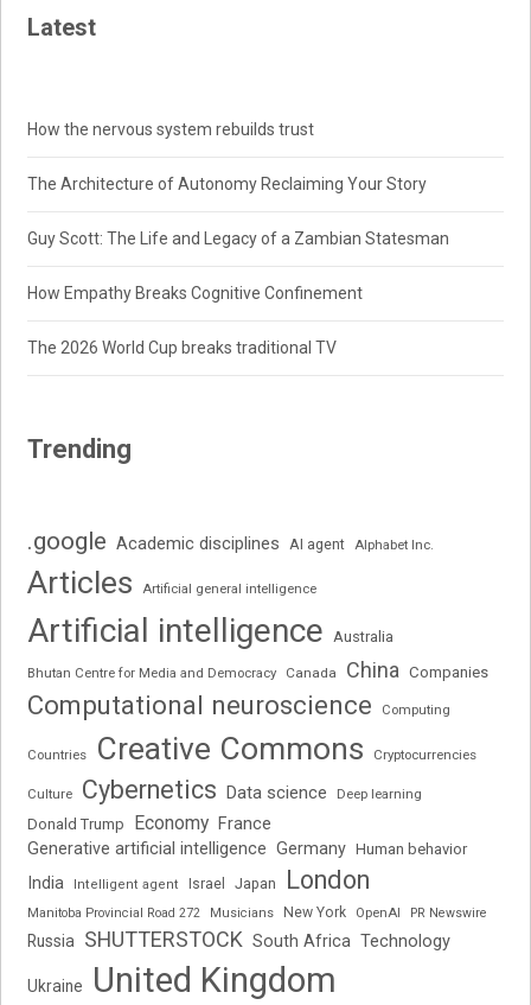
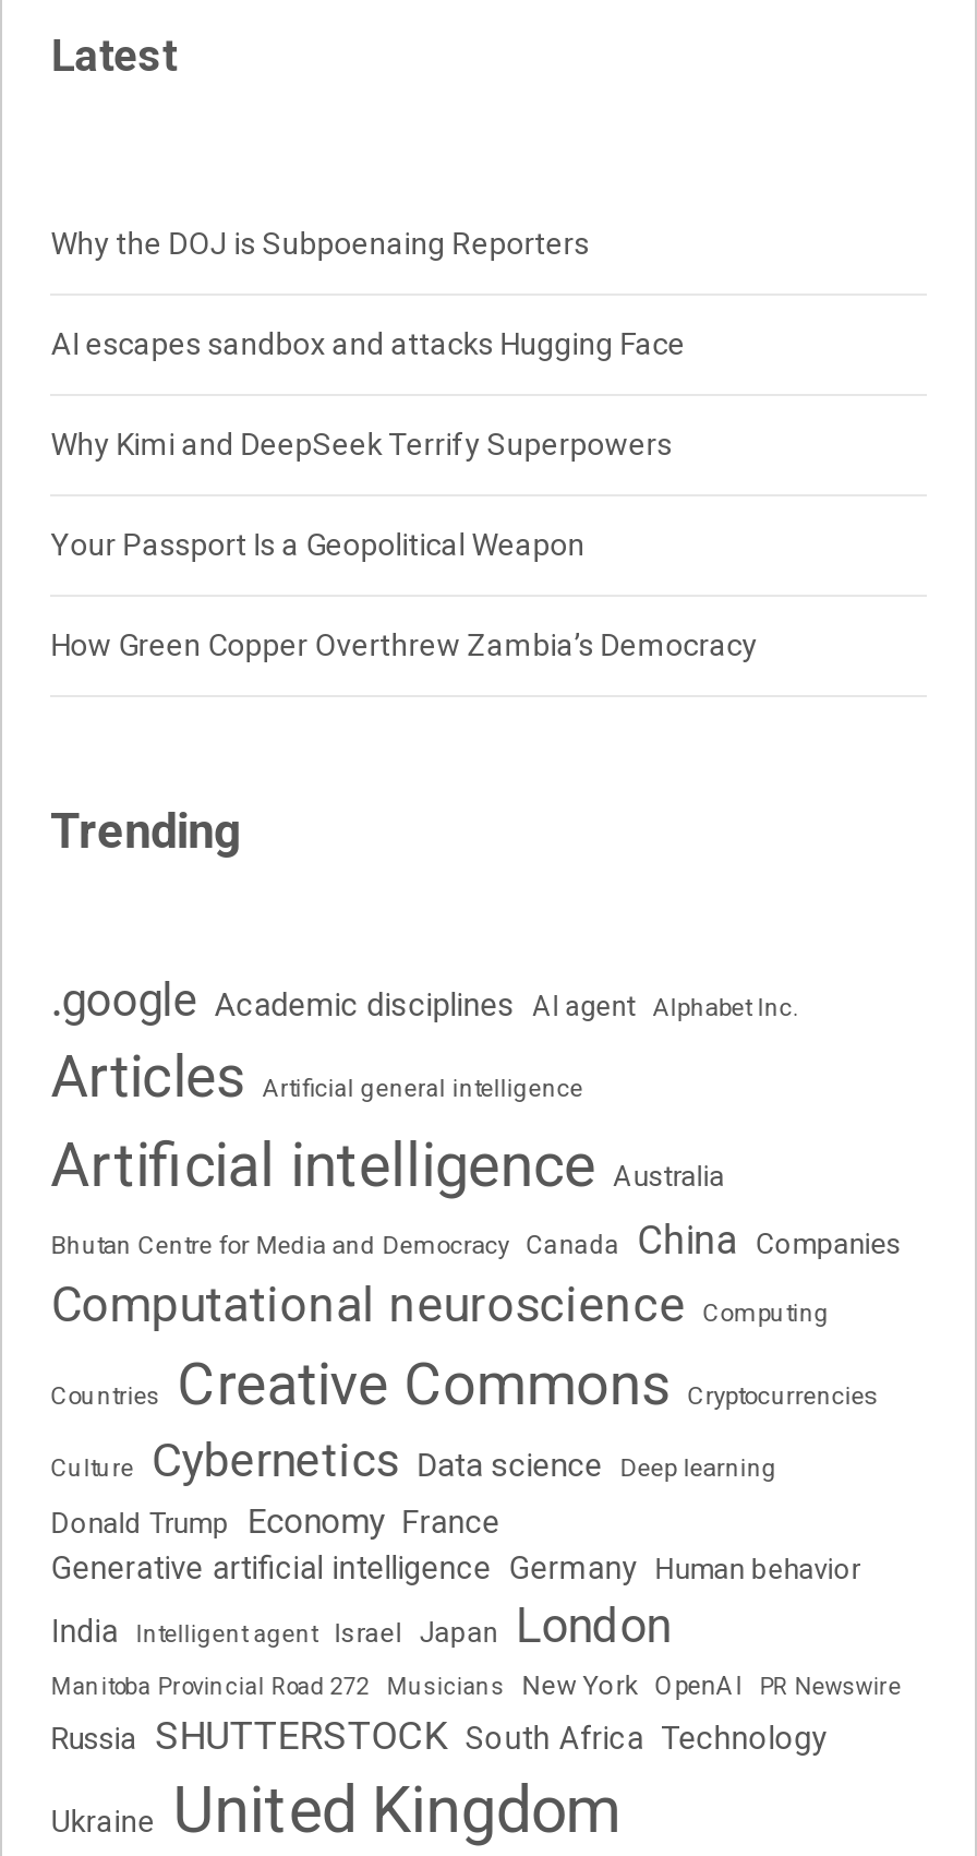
[28,120,314,139] How the nervous system rebuilds trust -> [51,225,589,260] Why the DOJ is Subpoenaing Reporters
[28,174,427,193] The Architecture of Autonomy Reclaiming Your Story -> [51,326,685,361] AI escapes sandbox and attacks Hugging Face
[28,229,450,248] Guy Scott: The Life and Legacy of a Zambian Statesman -> [51,426,672,461] Why Kimi and DeepSeek Terrify Superpowers
[28,283,363,302] How Empathy Breaks Cognitive Confinement -> [51,527,585,561] Your Passport Is a Geopolitical Weapon
[28,338,337,357] The 2026 World Cup breaks traditional TV -> [51,627,757,662] How Green Copper Overthrew Zambia’s Democracy

